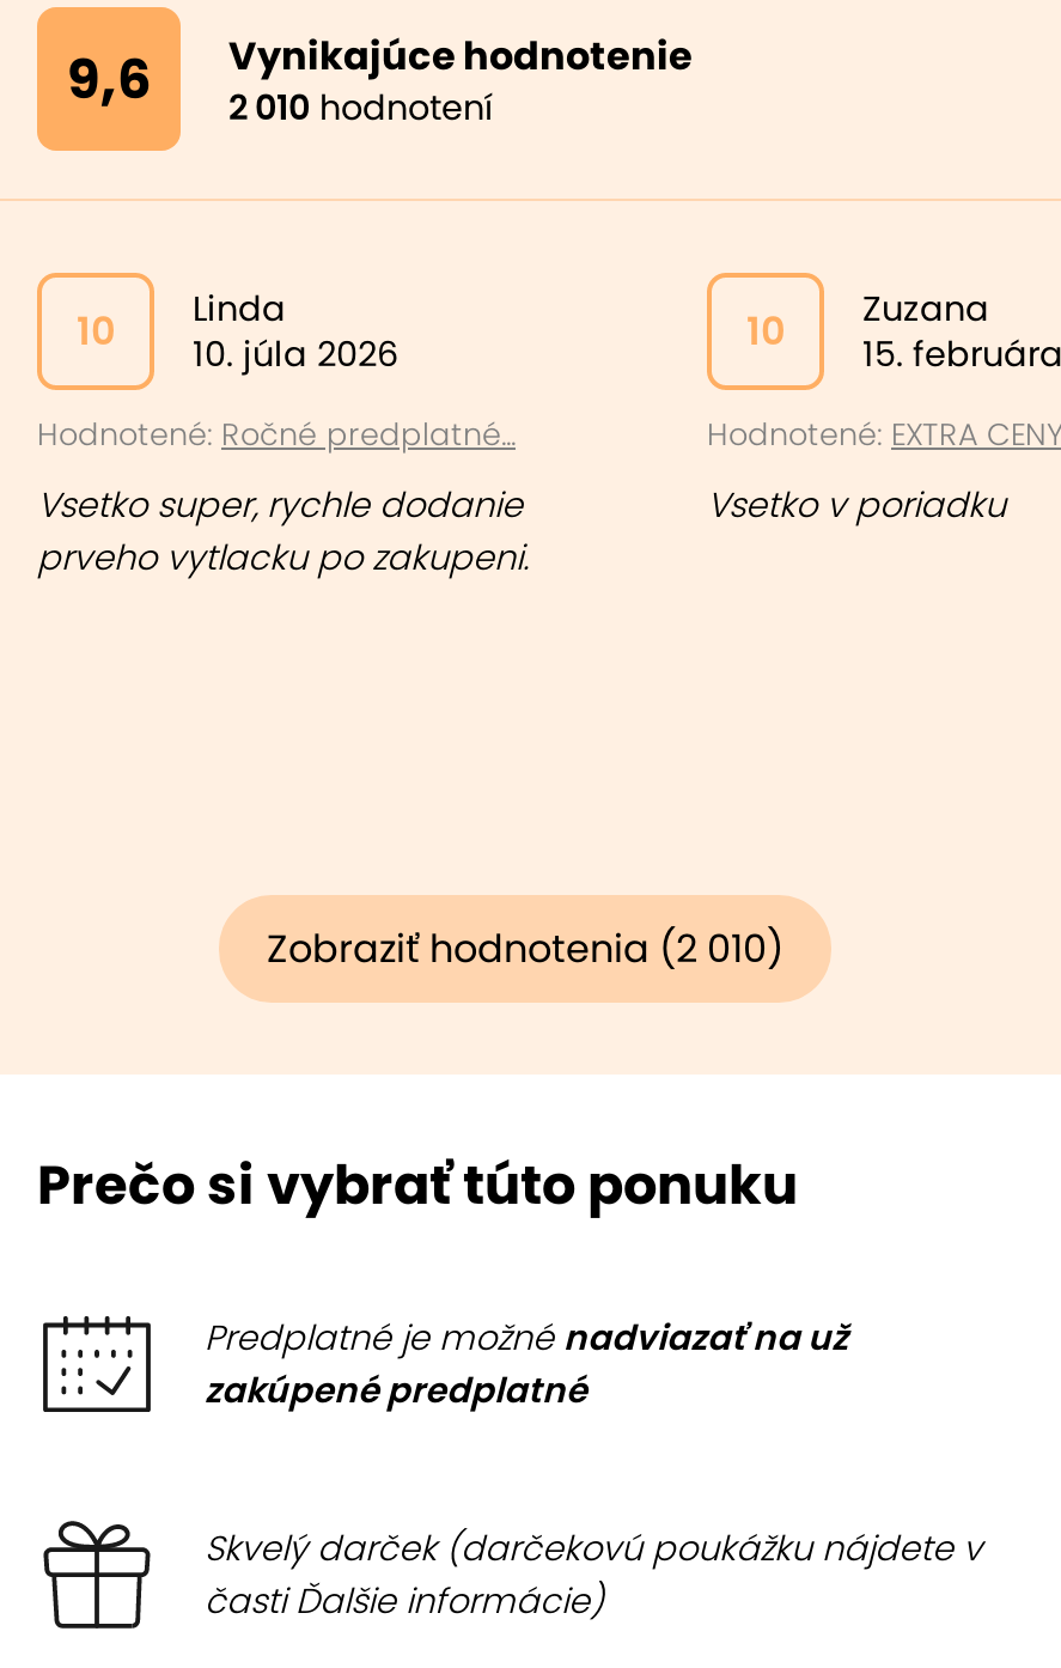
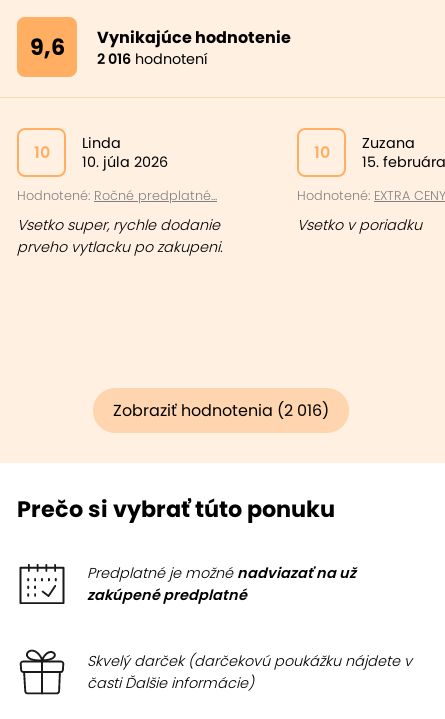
[67,29,693,132] 9,6 2 010 hodnotení Vynikajúce hodnotenie -> [29,26,291,69] 9,6 2 016 hodnotení Vynikajúce hodnotenie
[267,921,783,976] Zobraziť hodnotenia (2 010) -> [113,399,329,422] Zobraziť hodnotenia (2 016)

